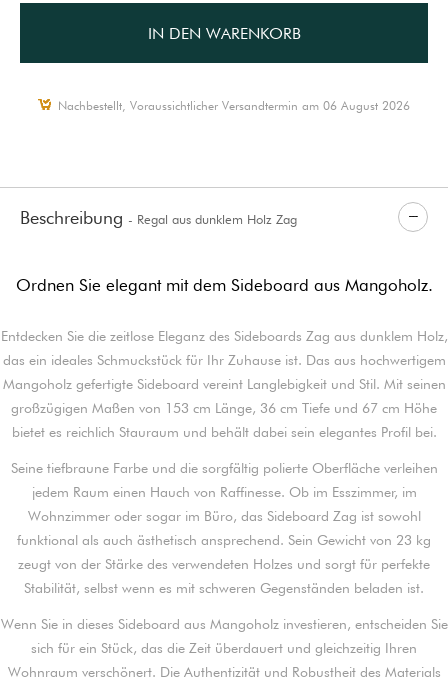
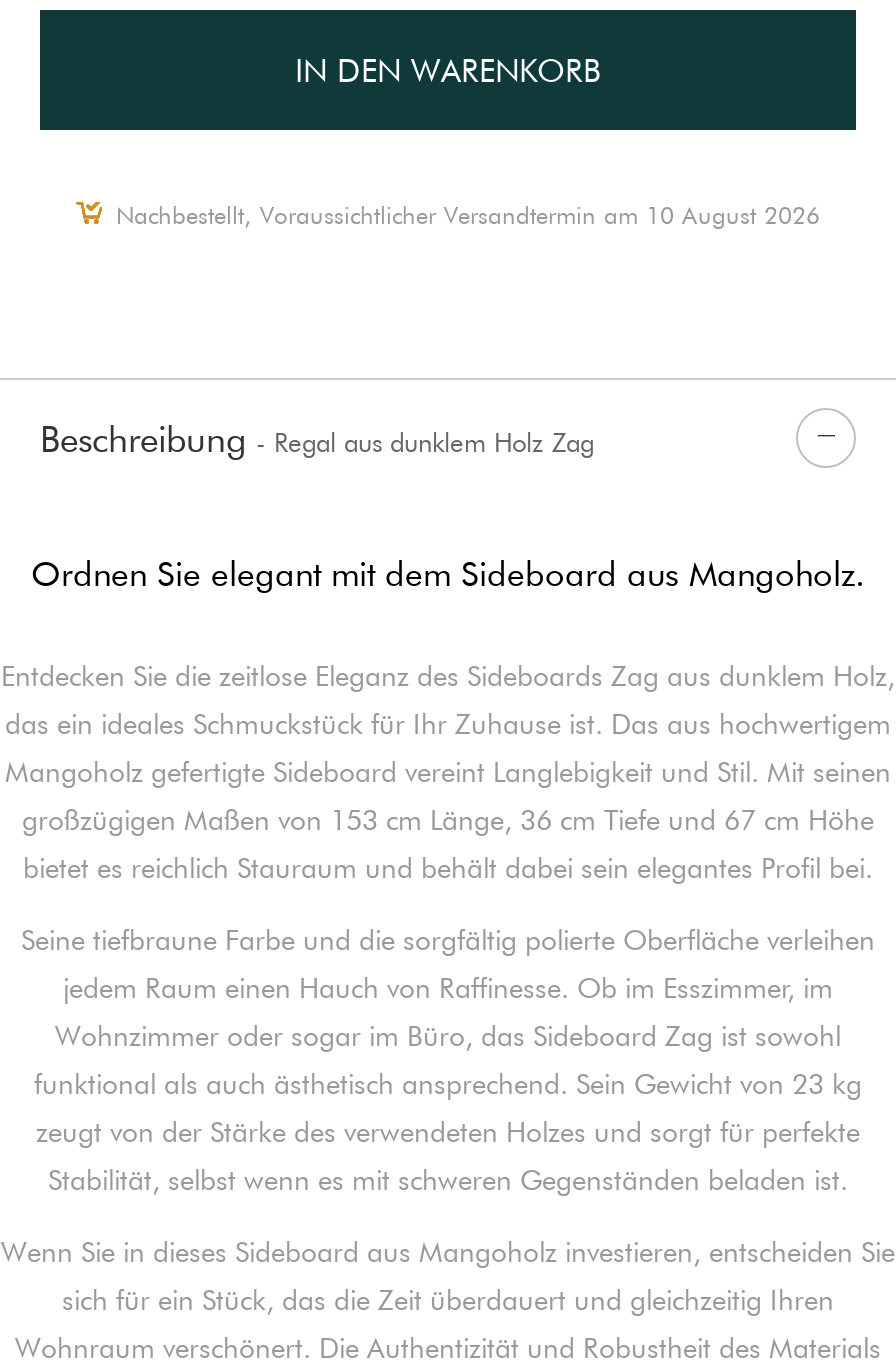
[58,98,410,113] Nachbestellt, Voraussichtlicher Versandtermin am 06 August 2026 -> [116,199,820,229] Nachbestellt, Voraussichtlicher Versandtermin am 10 August 2026

